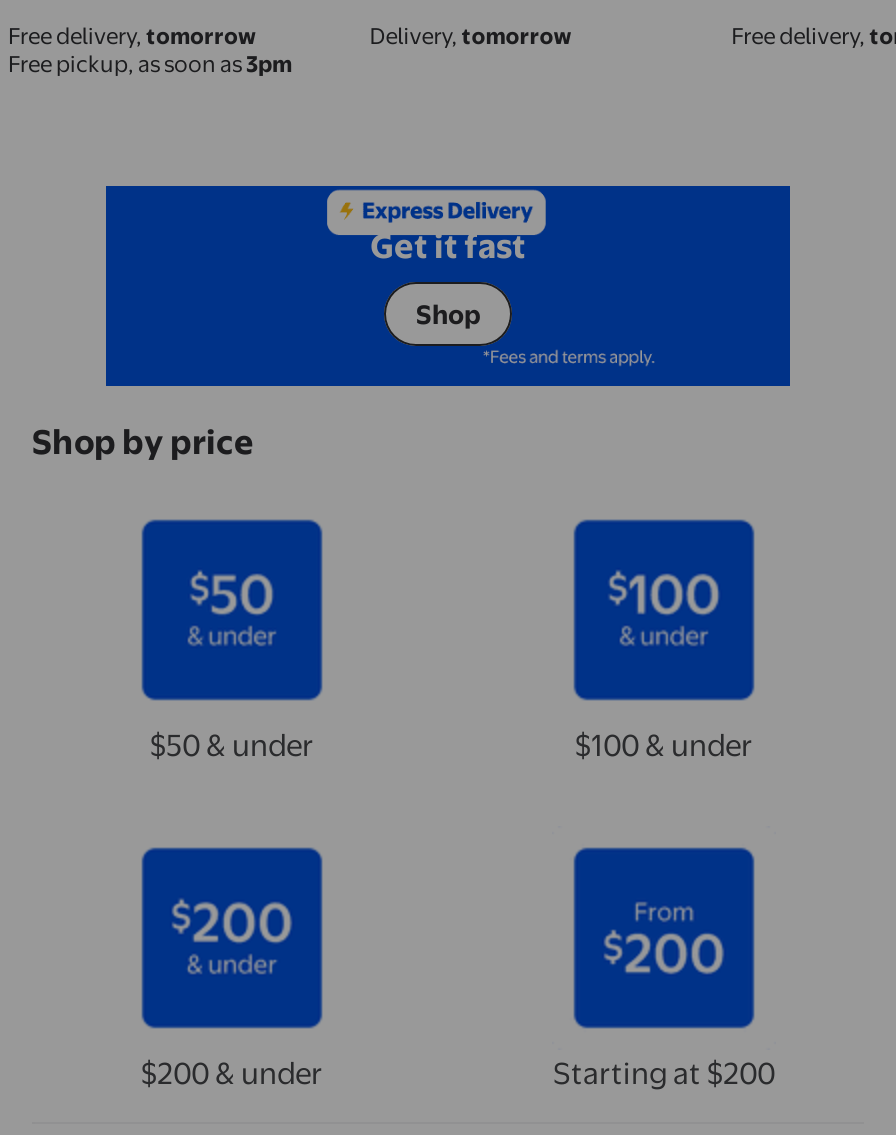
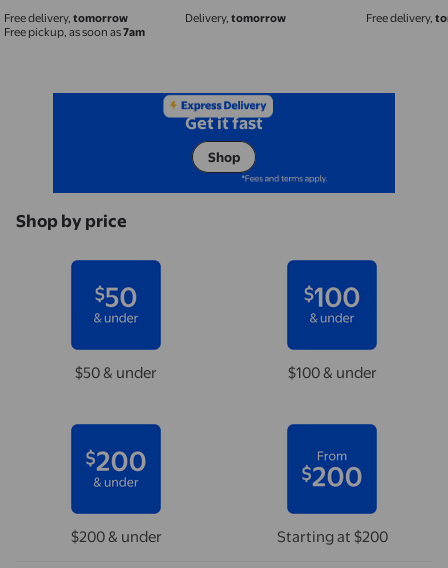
[8,50,292,78] Free pickup, as soon as 3pm -> [4,25,145,39] Free pickup, as soon as 7am

